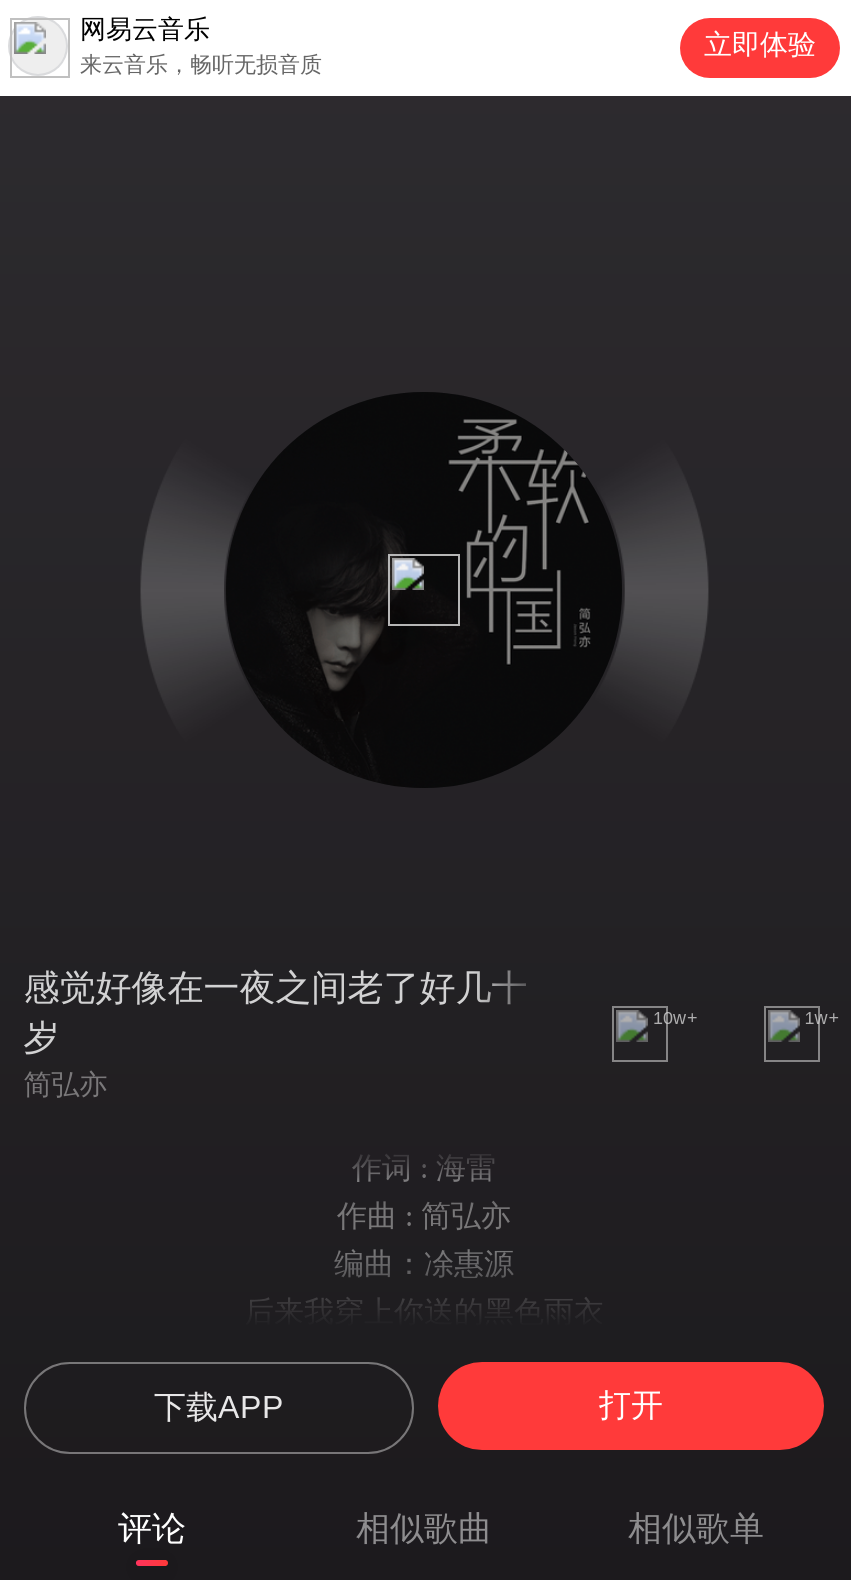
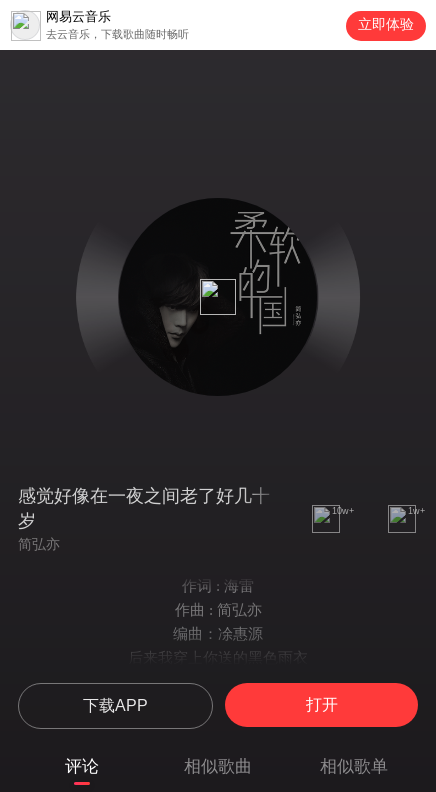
[80,52,322,76] 来云音乐，畅听无损音质 -> [46,28,189,40] 去云音乐，下载歌曲随时畅听

